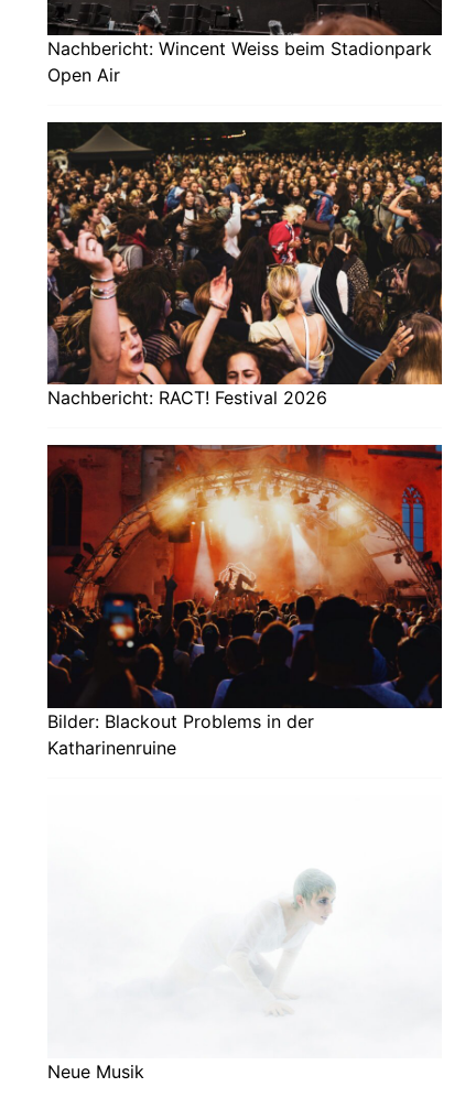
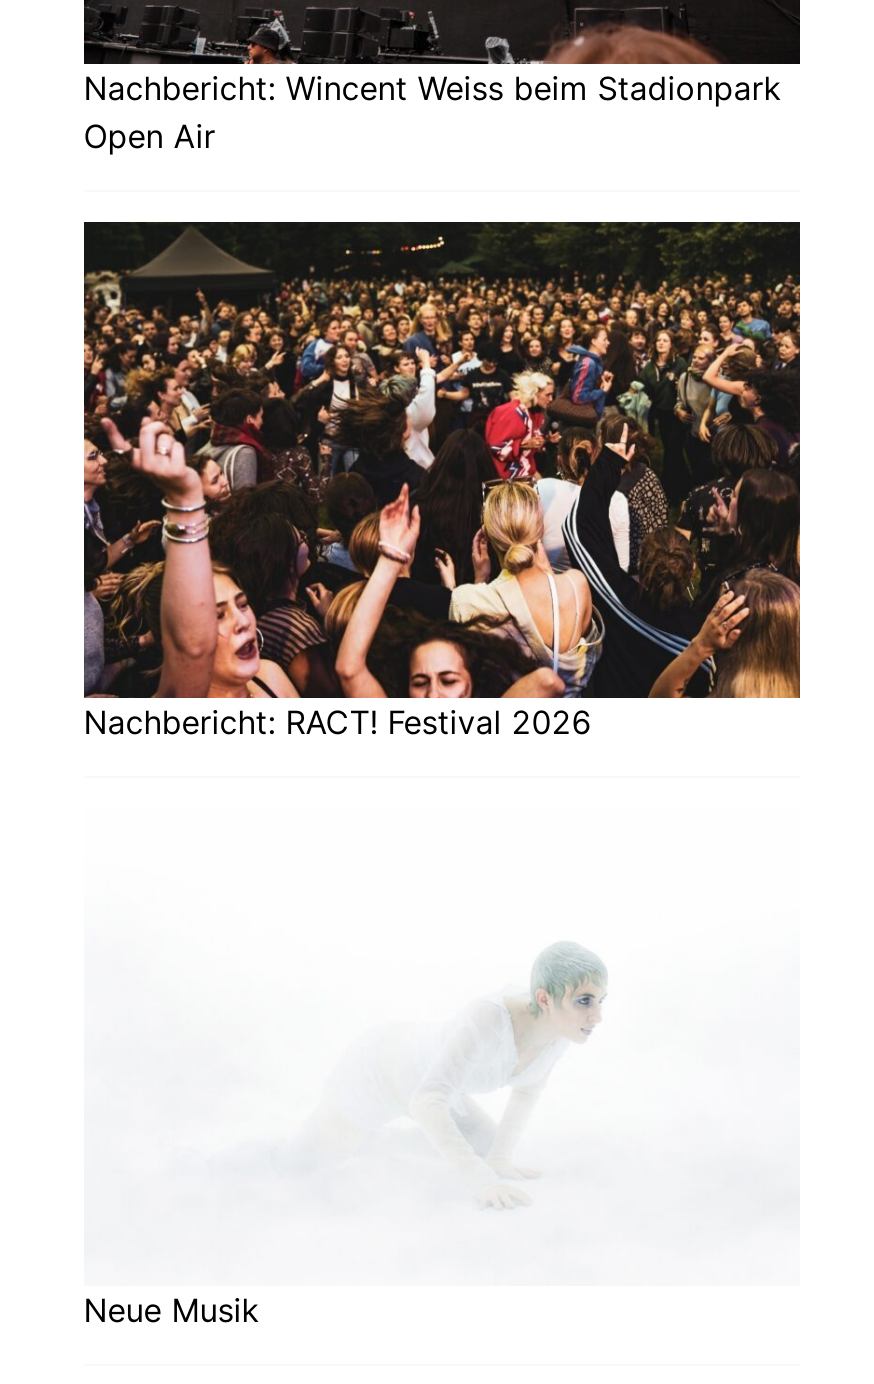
[46,444,443,759] [image] | Bilder: Blackout Problems in der | Katharinenruine -> none

